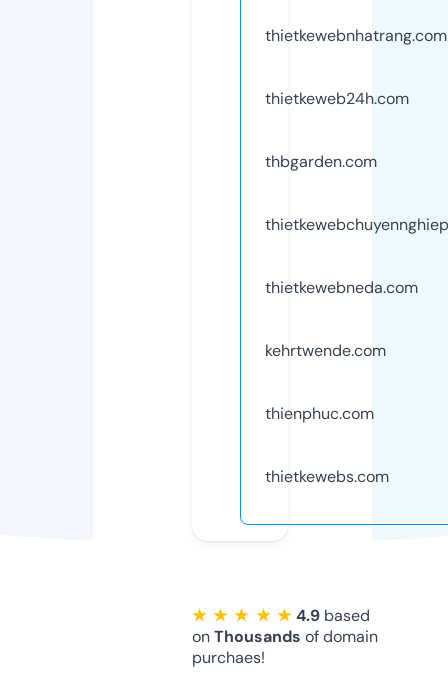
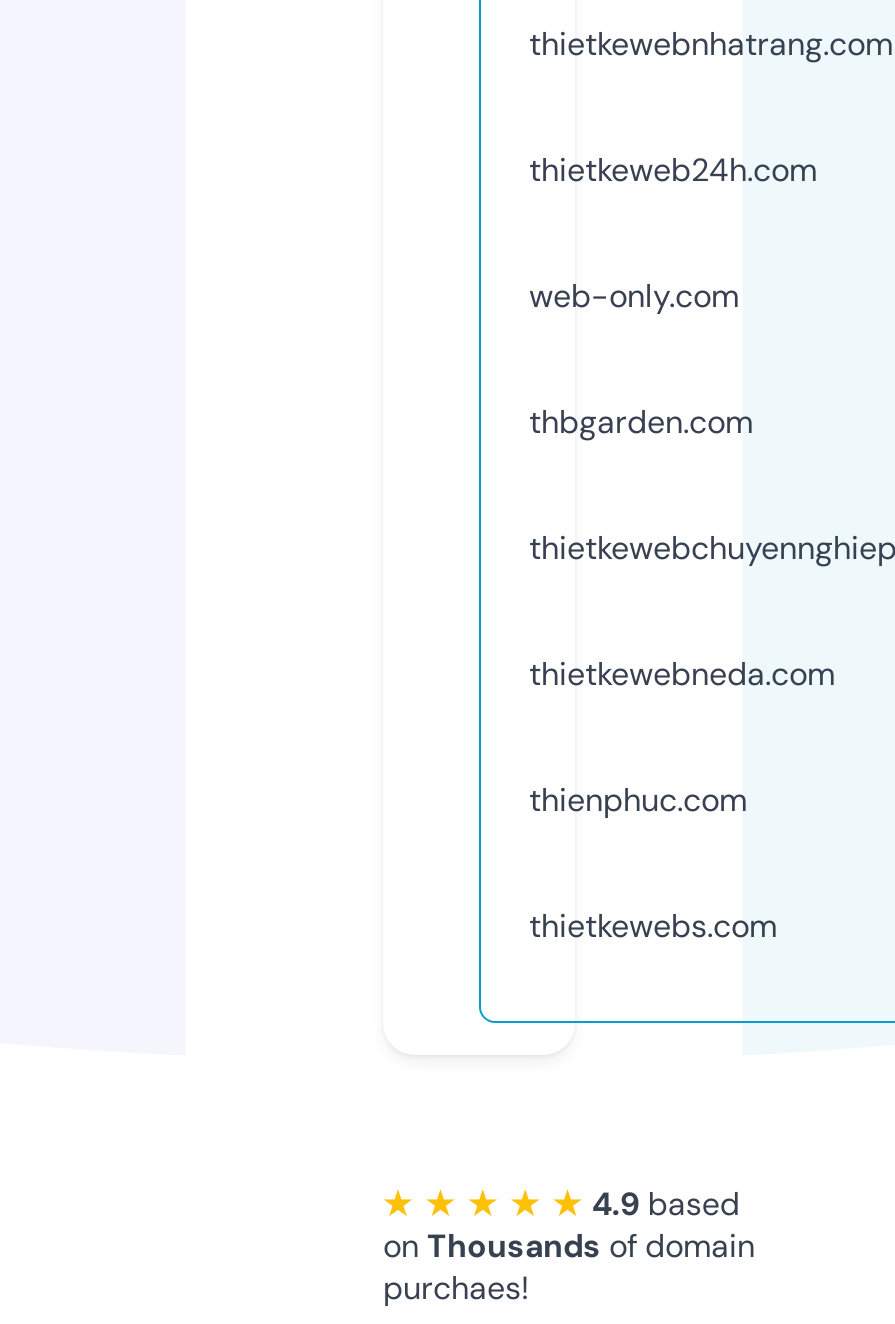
none -> [529,275,739,317] web-only.com
moved [265,151,418,298] -> [529,401,835,695]: thbgarden.com | thietkewebneda.com
[265,340,386,361] kehrtwende.com -> none

